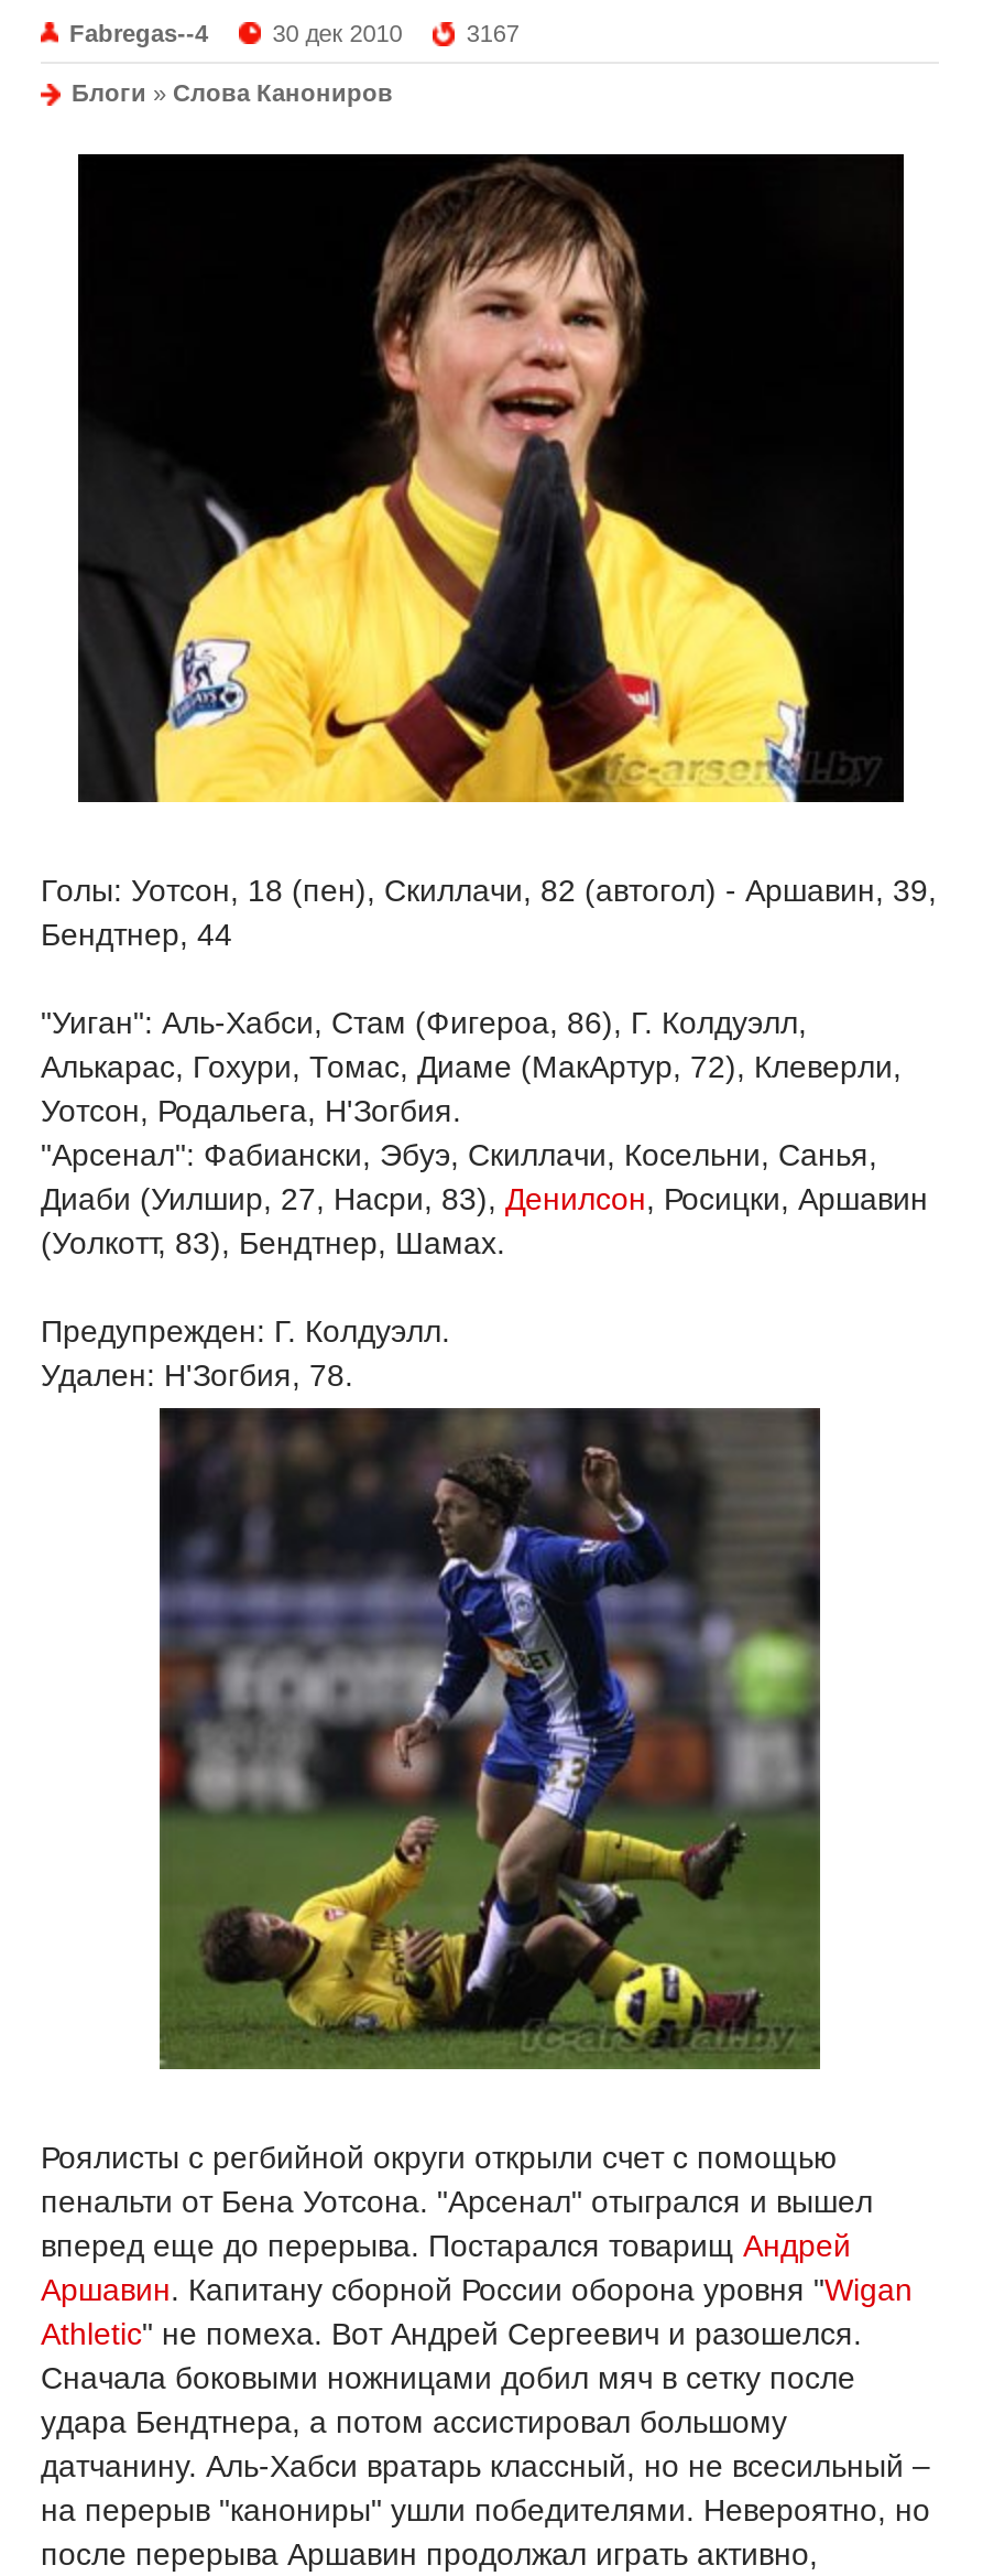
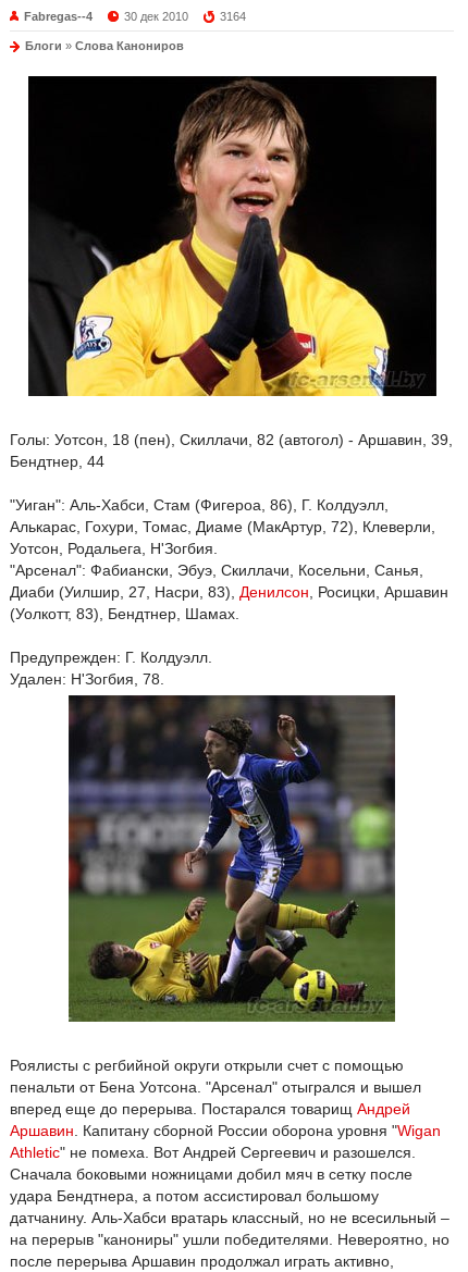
[467,20,519,46] 3167 -> [220,10,246,23] 3164

